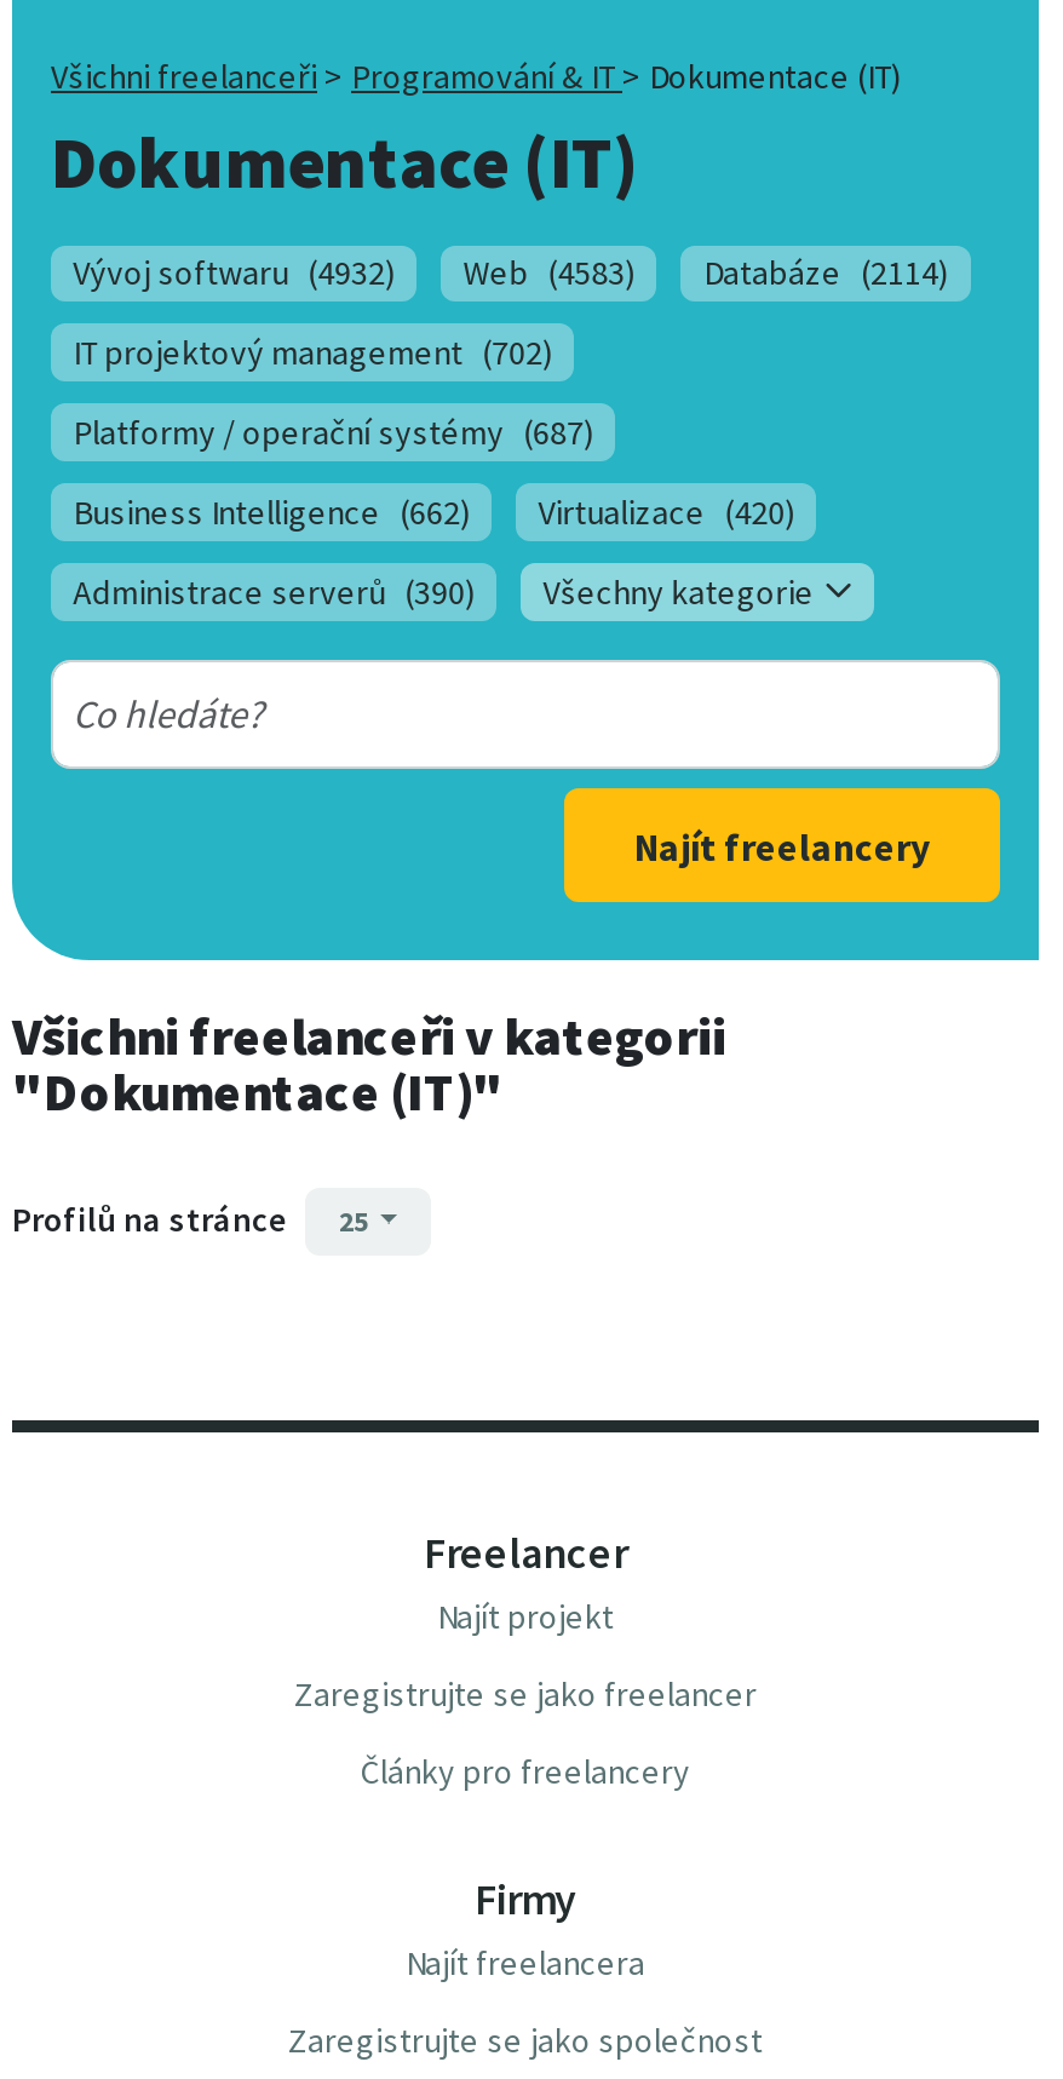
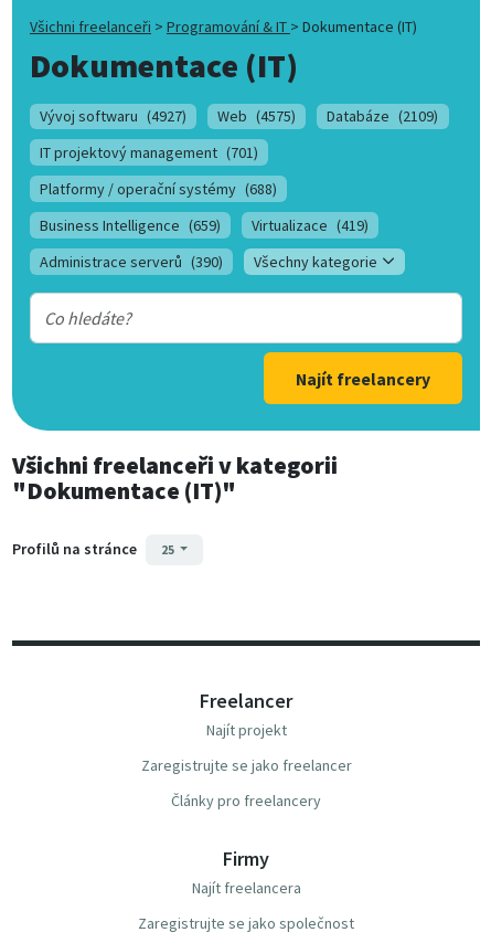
[73,252,395,295] Vývoj softwaru (4932) -> [40,106,187,126] Vývoj softwaru (4927)
[463,252,635,295] Web (4583) -> [218,106,296,126] Web (4575)
[703,252,948,295] Databáze (2114) -> [327,106,439,126] Databáze (2109)
[73,331,552,375] IT projektový management (702) -> [40,143,258,163] IT projektový management (701)
[73,411,593,455] Platformy / operační systémy (687) -> [40,179,277,199] Platformy / operační systémy (688)
[73,491,470,534] Business Intelligence (662) -> [40,215,221,235] Business Intelligence (659)
[538,491,795,534] Virtualizace (420) -> [252,215,369,235] Virtualizace (419)

